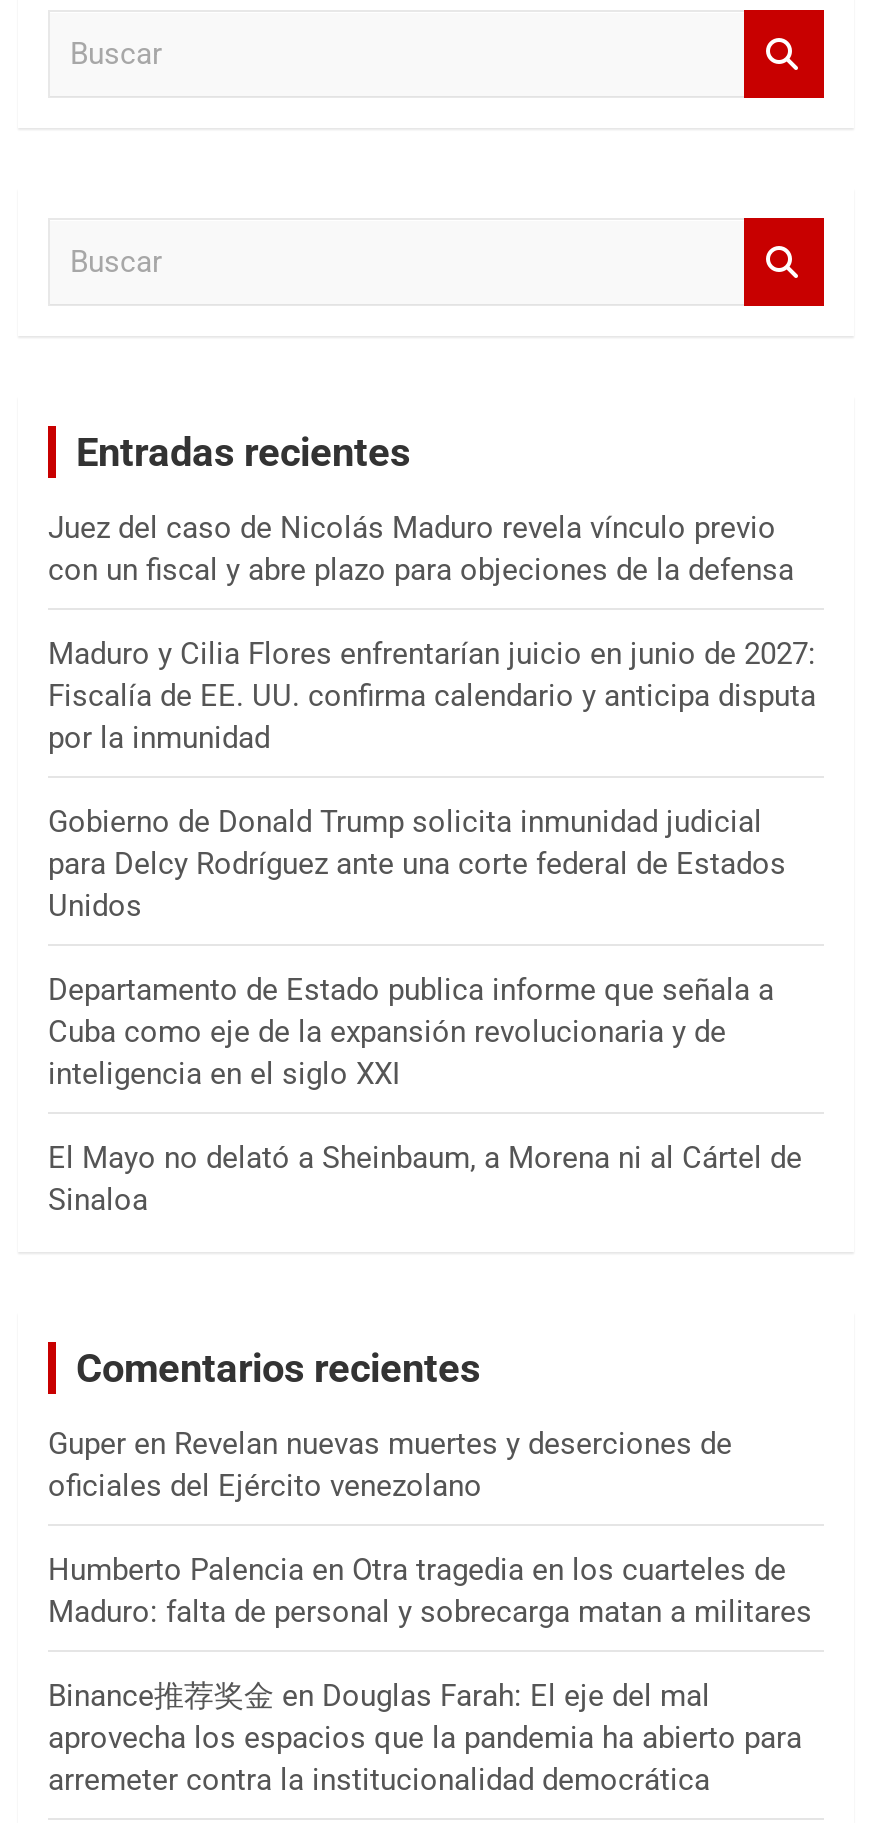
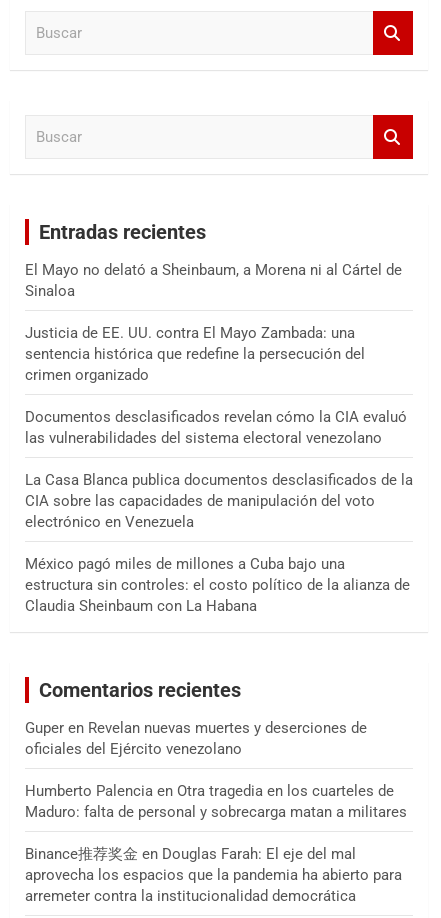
[48,510,816,1092] Juez del caso de Nicolás Maduro revela vínculo previo | con un fiscal y abre plazo para objeciones de la defensa | Maduro y Cilia Flores enfrentarían juicio en junio de 2027: | Fiscalía de EE. UU. confirma calendario y anticipa disputa | por la inmunidad | Gobierno de Donald Trump solicita inmunidad judicial | para Delcy Rodríguez ante una corte federal de Estados | Unidos | Departamento de Estado publica informe que señala a | Cuba como eje de la expansión revolucionaria y de | inteligencia en el siglo XXI -> none
moved [48,1140,802,1218] -> [25,260,402,299]: El Mayo no delató a Sheinbaum, a Morena ni al Cártel de | Sinaloa
none -> [25,323,413,614] Justicia de EE. UU. contra El Mayo Zambada: una | sentencia histórica que redefine la persecución del | crimen organizado | Documentos desclasificados revelan cómo la CIA evaluó | las vulnerabilidades del sistema electoral venezolano | La Casa Blanca publica documentos desclasificados de la | CIA sobre las capacidades de manipulación del voto | electrónico en Venezuela | México pagó miles de millones a Cuba bajo una | estructura sin controles: el costo político de la alianza de | Claudia Sheinbaum con La Habana

